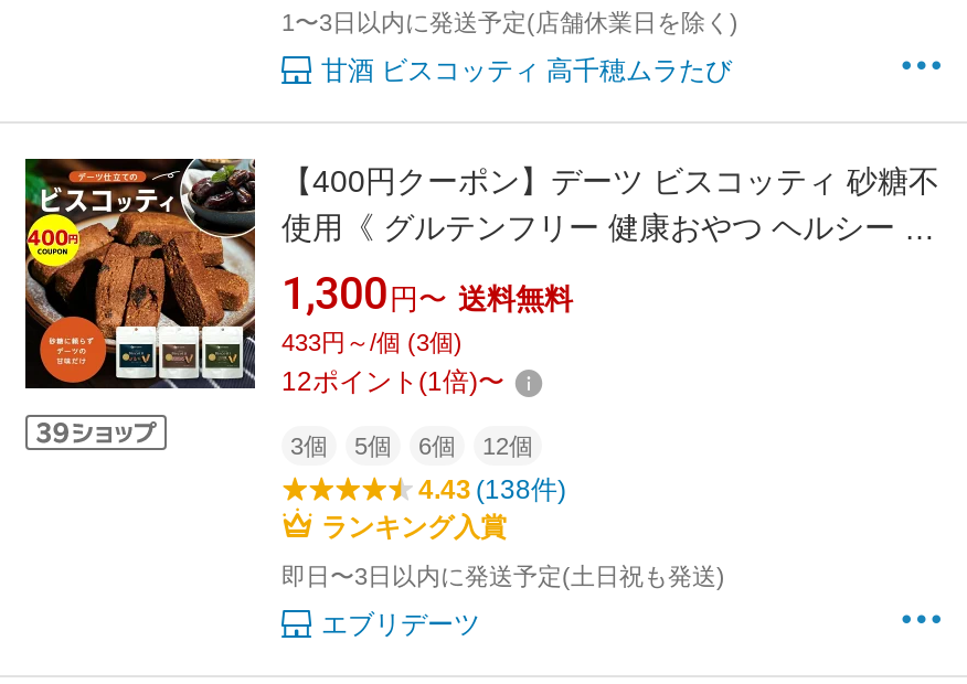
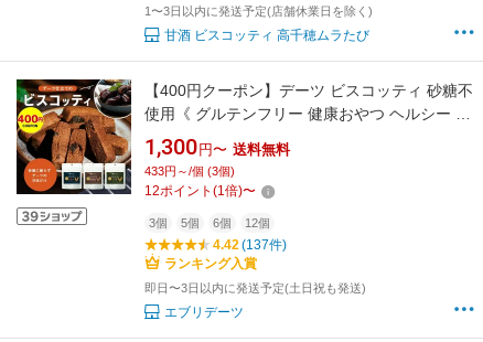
[418,475,566,506] 4.43 (138件) -> [213,238,287,253] 4.42 (137件)

